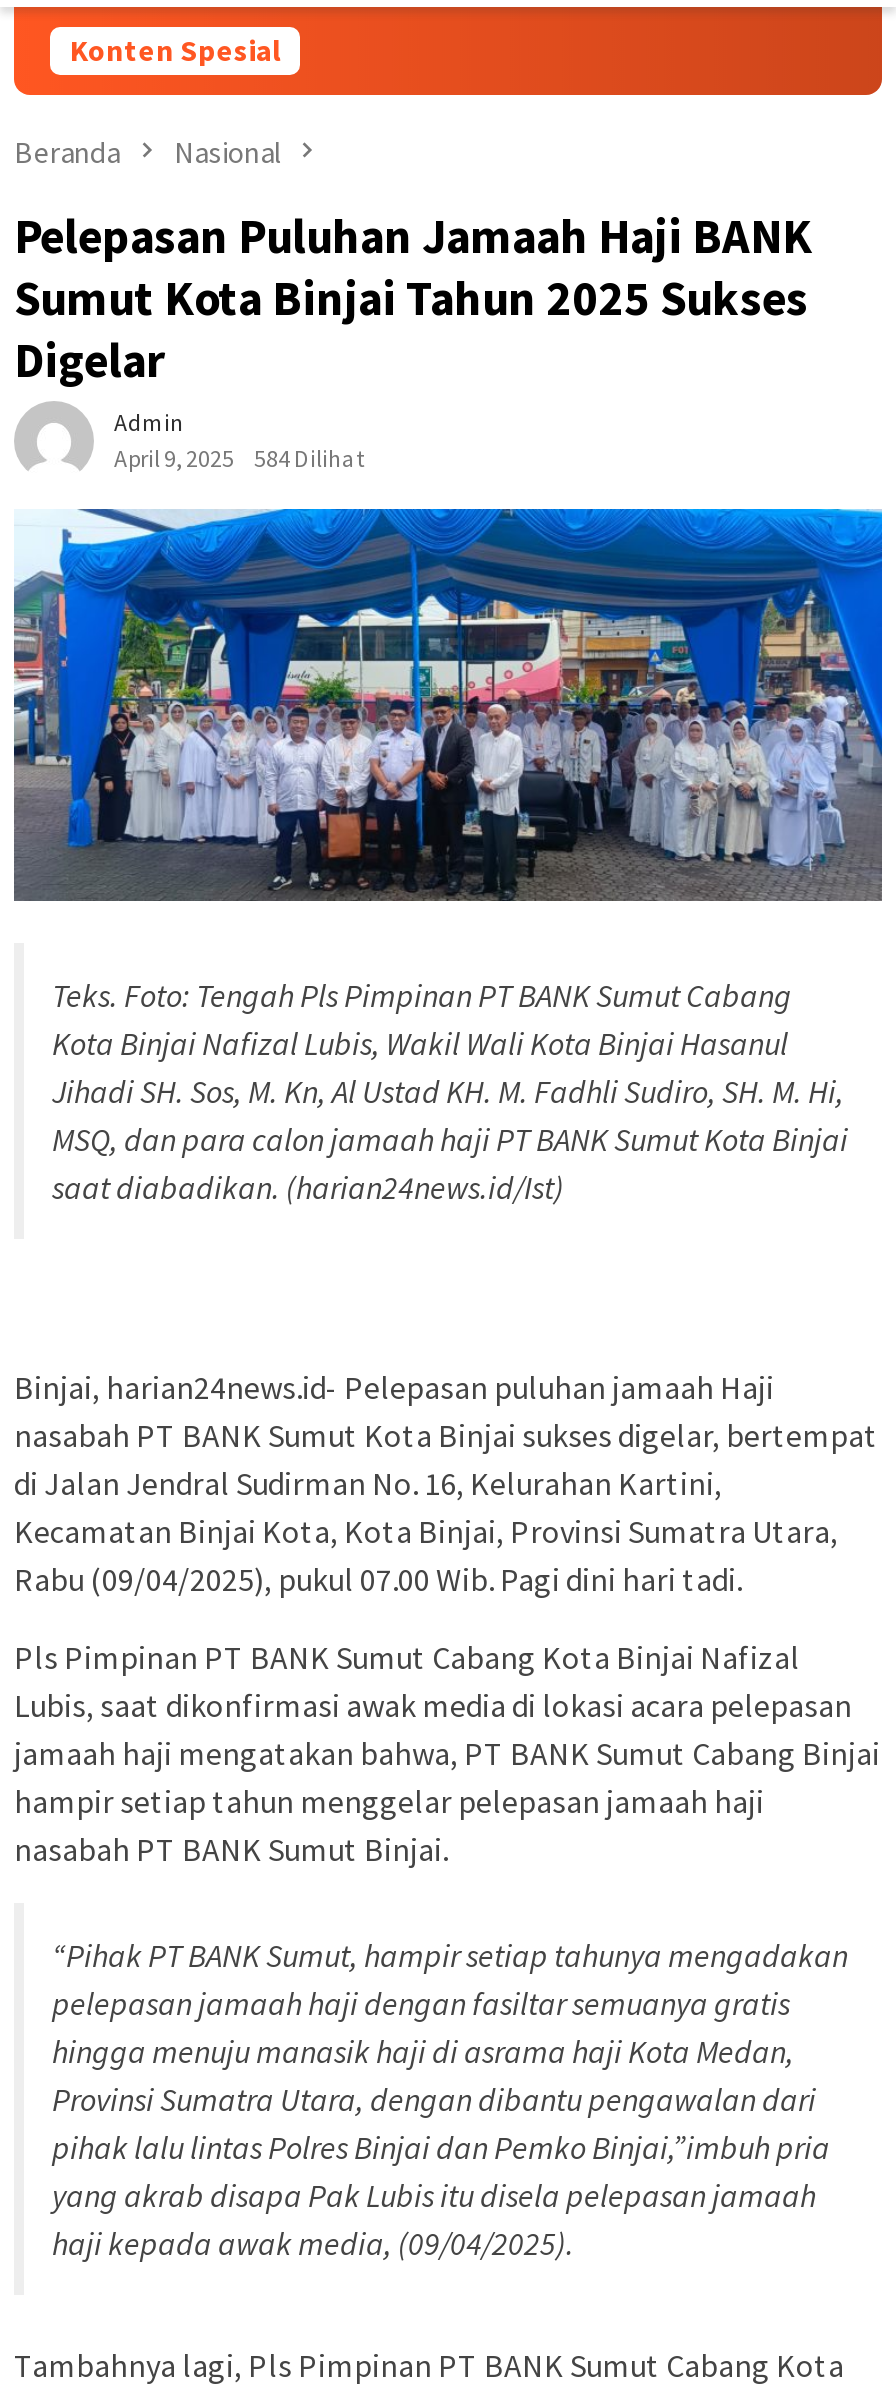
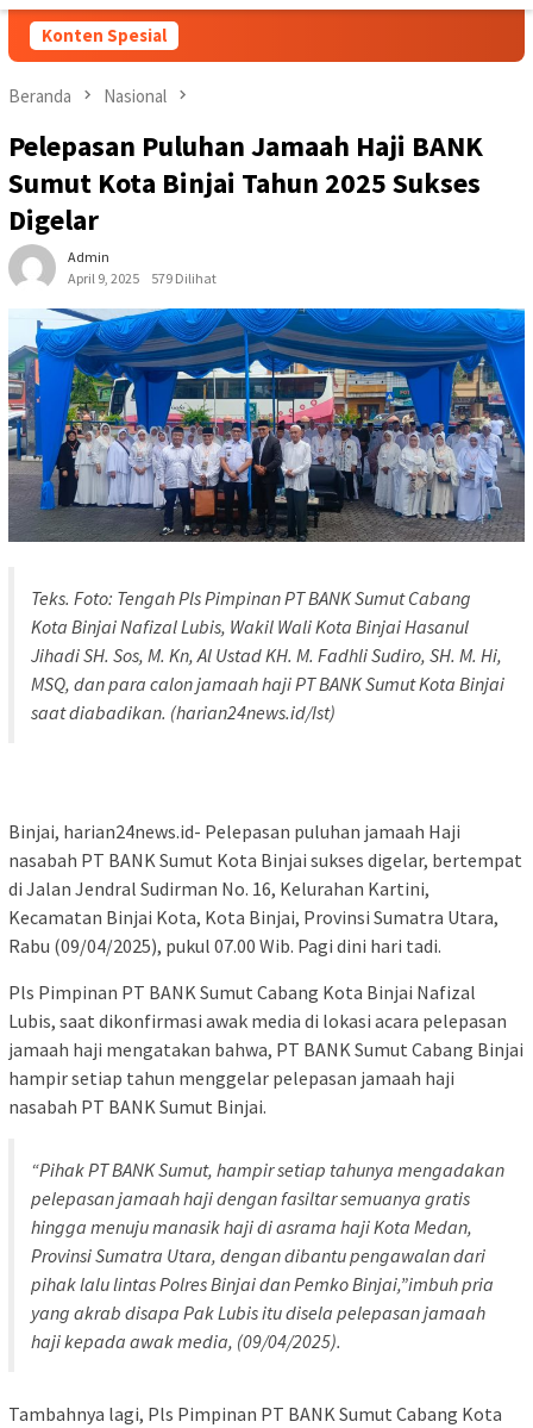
[114,444,364,474] April 9, 2025 584 Dilihat -> [68,270,217,288] April 9, 2025 579 Dilihat

